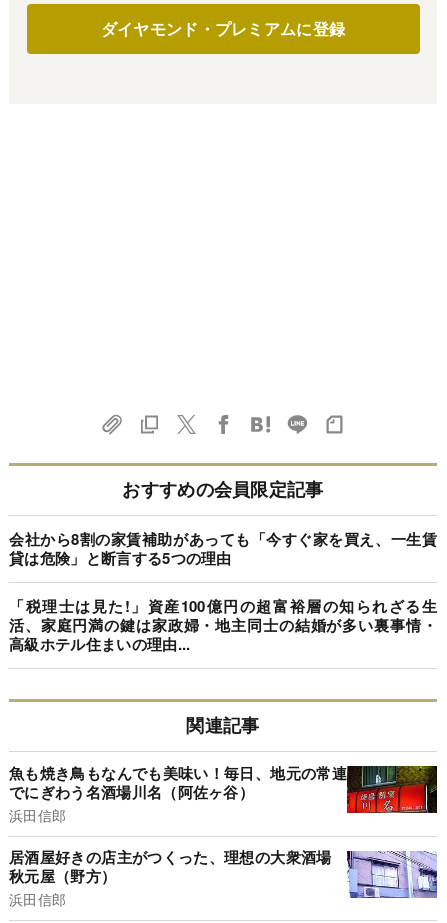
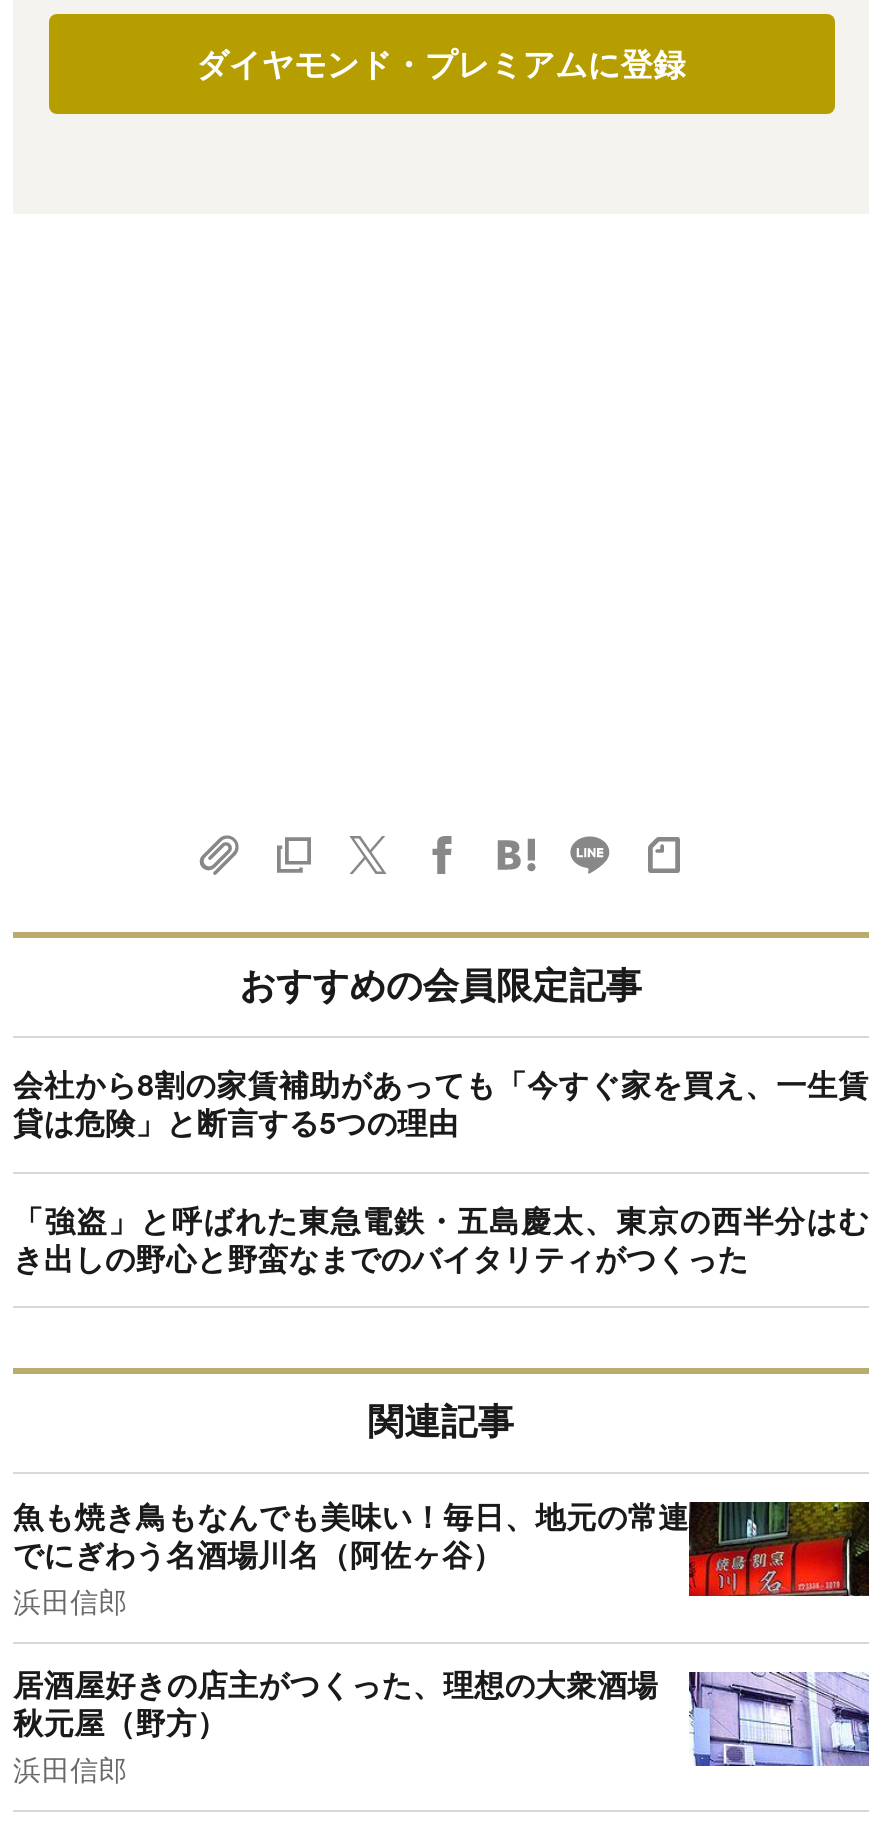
[9,595,437,655] 「税理士は見た!」資産100億円の超富裕層の知られざる生 | 活、家庭円満の鍵は家政婦・地主同士の結婚が多い裏事情・ | 高級ホテル住まいの理由... -> [13,1197,869,1279] 「強盗」と呼ばれた東急電鉄・五島慶太、東京の西半分はむ | き出しの野心と野蛮なまでのバイタリティがつくった

